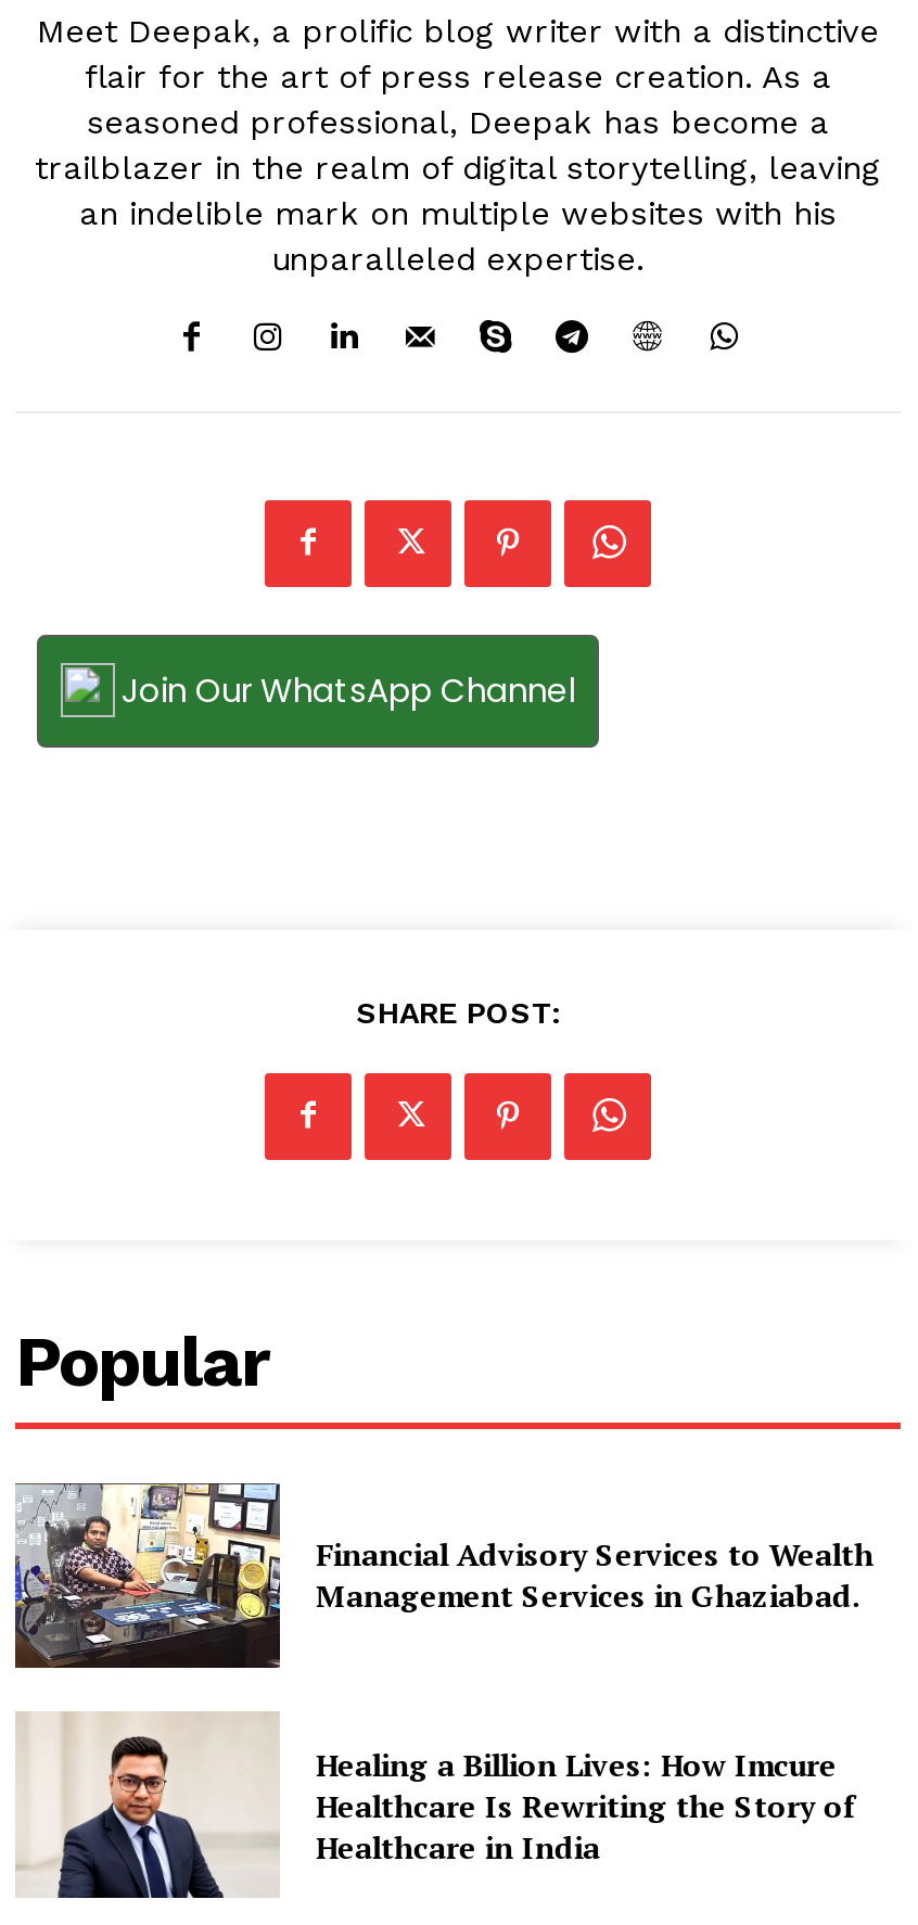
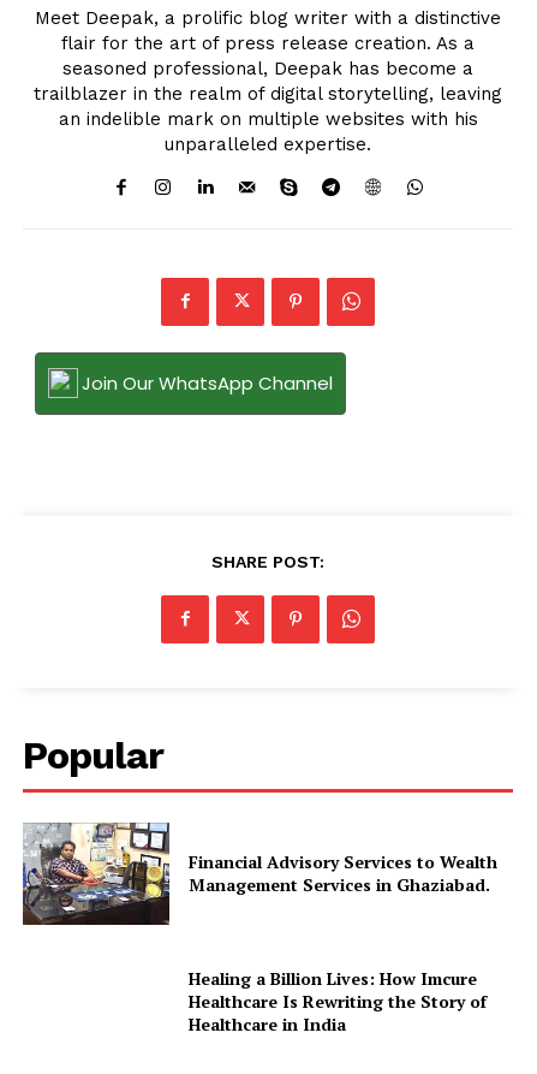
[15,1711,280,1900] [image] -> none

